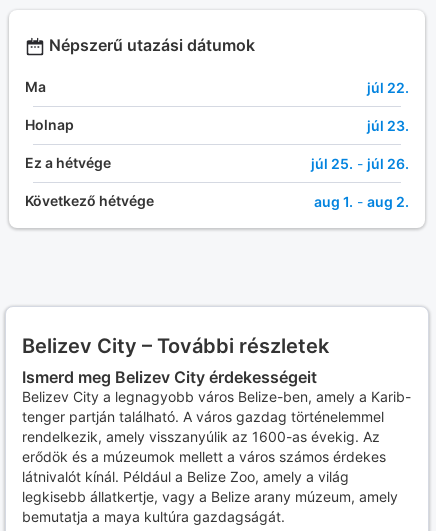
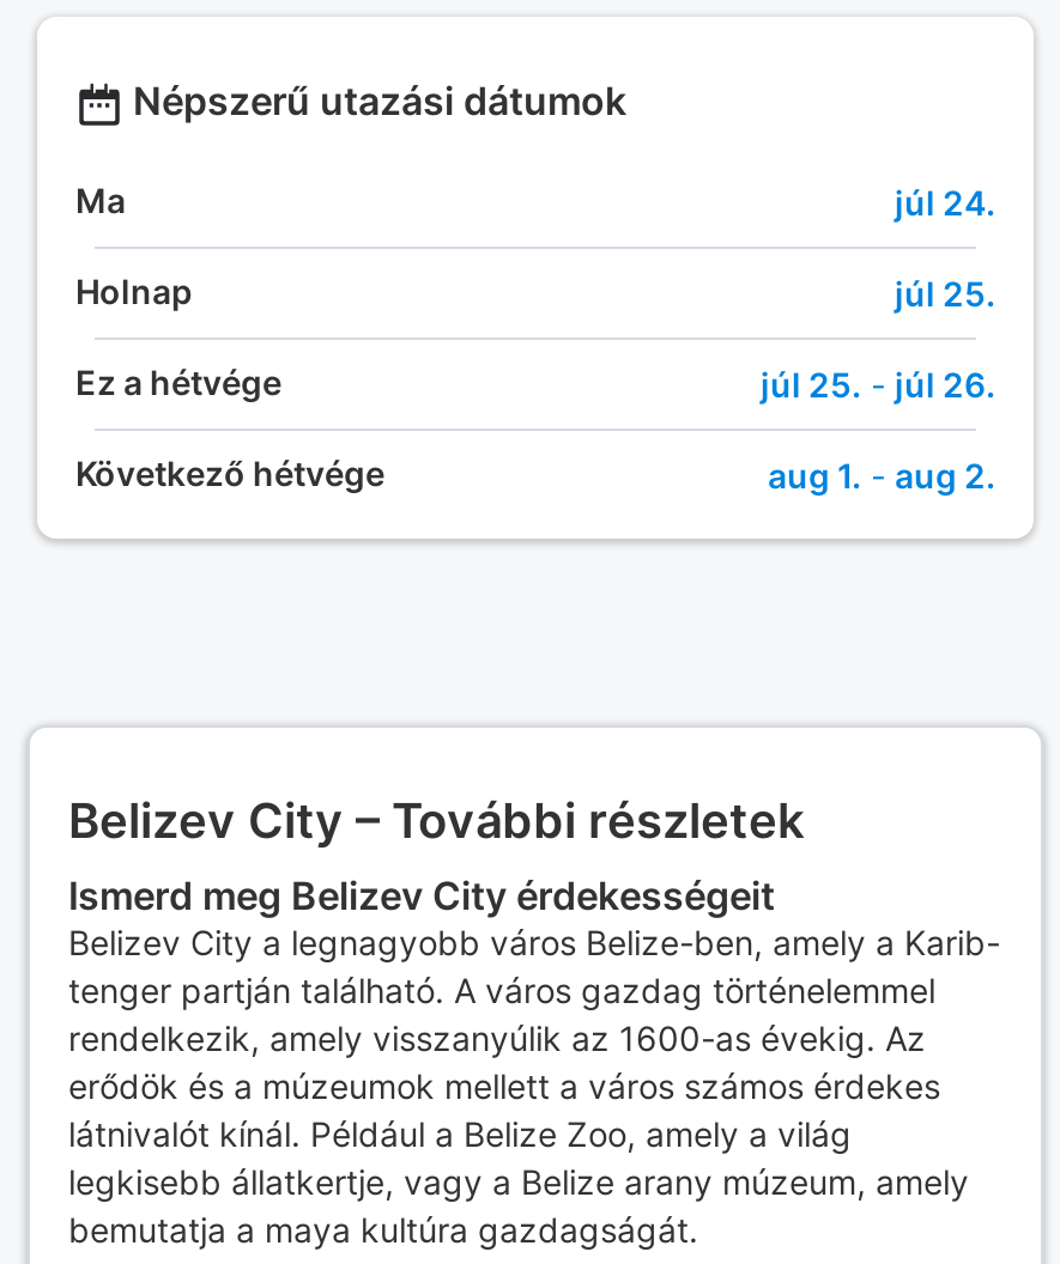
[367,79,409,96] júl 22. -> [895,181,995,222] júl 24.
[367,117,409,134] júl 23. -> [895,272,995,313] júl 25.

